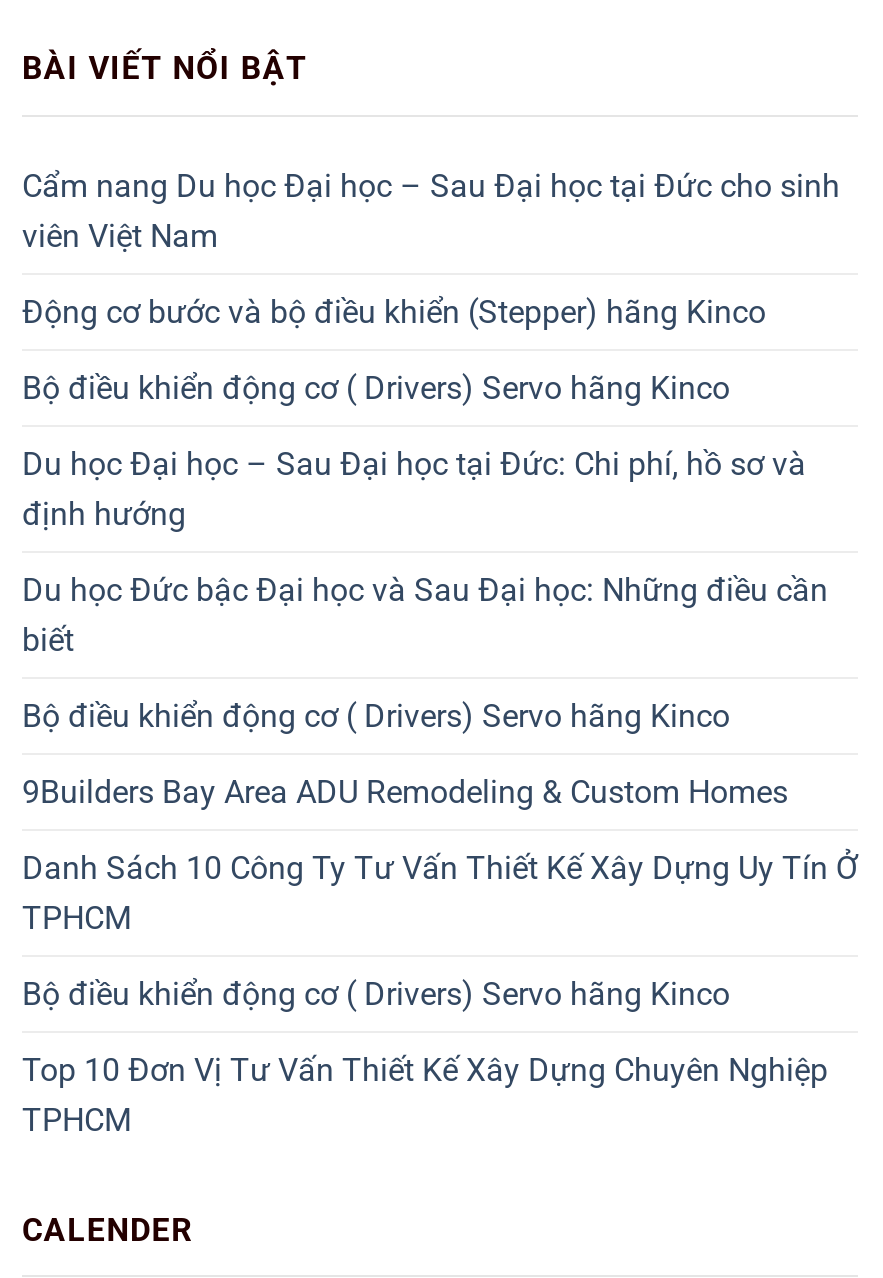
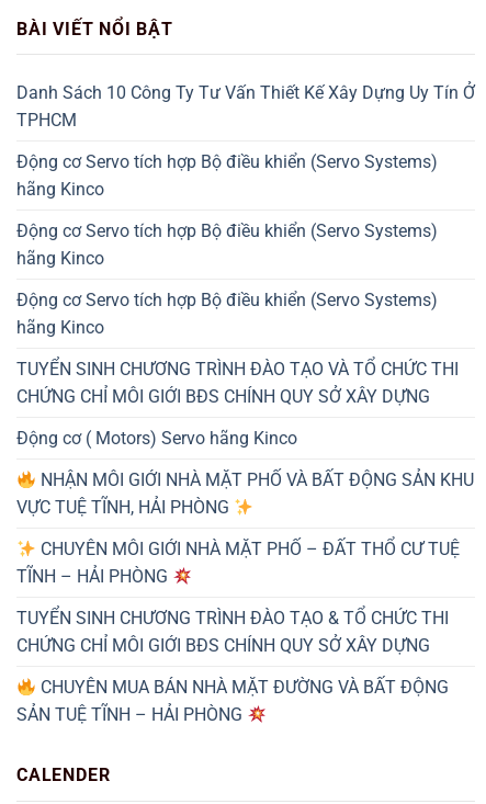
[22,166,840,810] Cẩm nang Du học Đại học – Sau Đại học tại Đức cho sinh | viên Việt Nam | Động cơ bước và bộ điều khiển (Stepper) hãng Kinco | Bộ điều khiển động cơ ( Drivers) Servo hãng Kinco | Du học Đại học – Sau Đại học tại Đức: Chi phí, hồ sơ và | định hướng | Du học Đức bậc Đại học và Sau Đại học: Những điều cần | biết | Bộ điều khiển động cơ ( Drivers) Servo hãng Kinco | 9Builders Bay Area ADU Remodeling & Custom Homes -> none
moved [22,848,858,936] -> [16,82,475,131]: Danh Sách 10 Công Ty Tư Vấn Thiết Kế Xây Dựng Uy Tín Ở | TPHCM
[22,974,828,1138] Bộ điều khiển động cơ ( Drivers) Servo hãng Kinco | Top 10 Đơn Vị Tư Vấn Thiết Kế Xây Dựng Chuyên Nghiệp | TPHCM -> [16,151,474,725] Động cơ Servo tích hợp Bộ điều khiển (Servo Systems) | hãng Kinco | Động cơ Servo tích hợp Bộ điều khiển (Servo Systems) | hãng Kinco | Động cơ Servo tích hợp Bộ điều khiển (Servo Systems) | hãng Kinco | TUYỂN SINH CHƯƠNG TRÌNH ĐÀO TẠO VÀ TỔ CHỨC THI | CHỨNG CHỈ MÔI GIỚI BĐS CHÍNH QUY SỞ XÂY DỰNG | Động cơ ( Motors) Servo hãng Kinco | NHẬN MÔI GIỚI NHÀ MẶT PHỐ VÀ BẤT ĐỘNG SẢN KHU | VỰC TUỆ TĨNH, HẢI PHÒNG | CHUYÊN MÔI GIỚI NHÀ MẶT PHỐ – ĐẤT THỔ CƯ TUỆ | TĨNH – HẢI PHÒNG | TUYỂN SINH CHƯƠNG TRÌNH ĐÀO TẠO & TỔ CHỨC THI | CHỨNG CHỈ MÔI GIỚI BĐS CHÍNH QUY SỞ XÂY DỰNG | CHUYÊN MUA BÁN NHÀ MẶT ĐƯỜNG VÀ BẤT ĐỘNG | SẢN TUỆ TĨNH – HẢI PHÒNG

